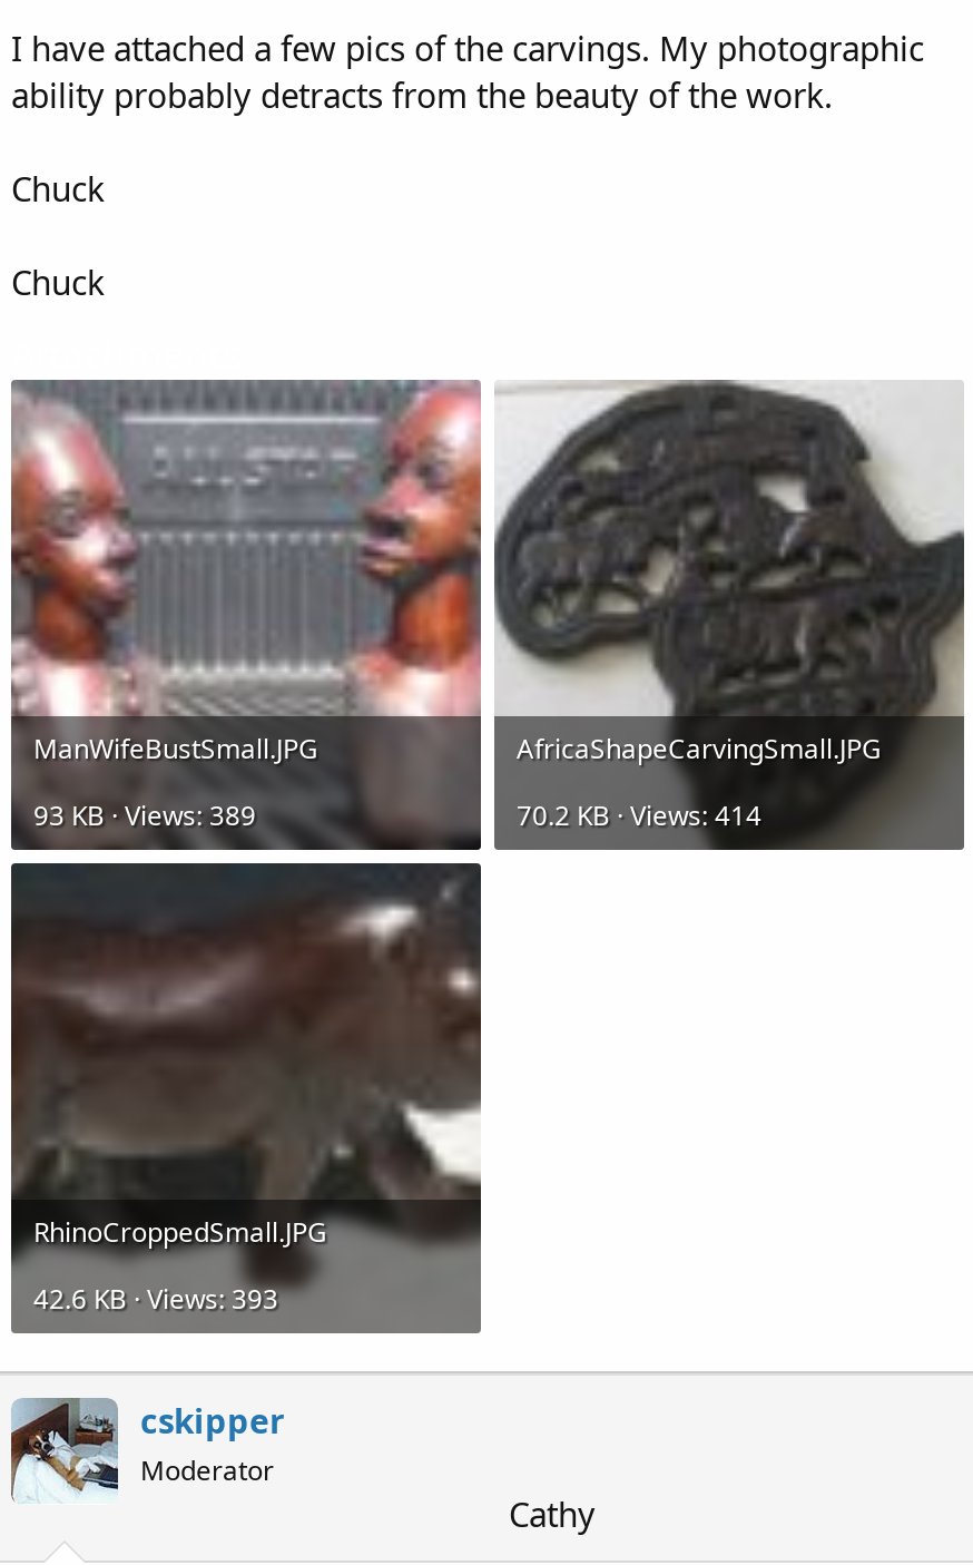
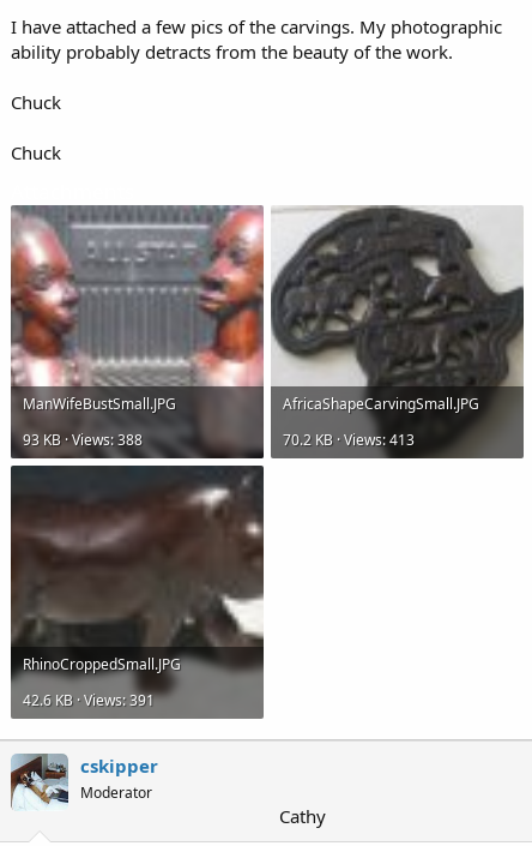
[33,795,256,833] 93 KB · Views: 389 -> [23,429,143,450] 93 KB · Views: 388
[517,795,761,833] 70.2 KB · Views: 414 -> [283,429,415,450] 70.2 KB · Views: 413
[33,1279,278,1316] 42.6 KB · Views: 393 -> [23,690,155,710] 42.6 KB · Views: 391

